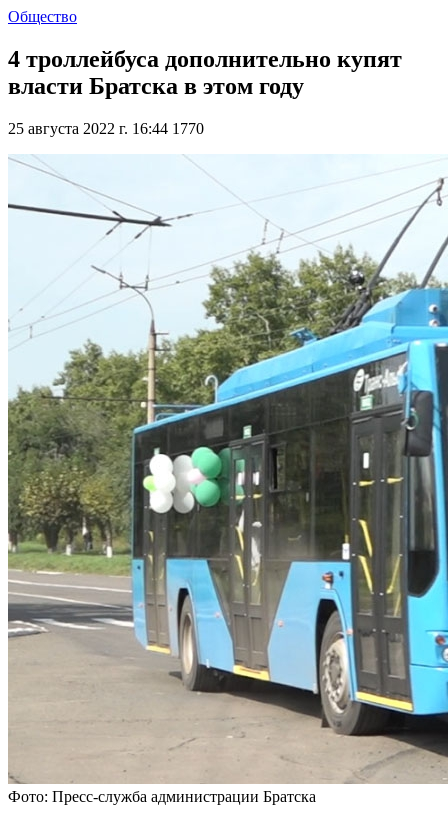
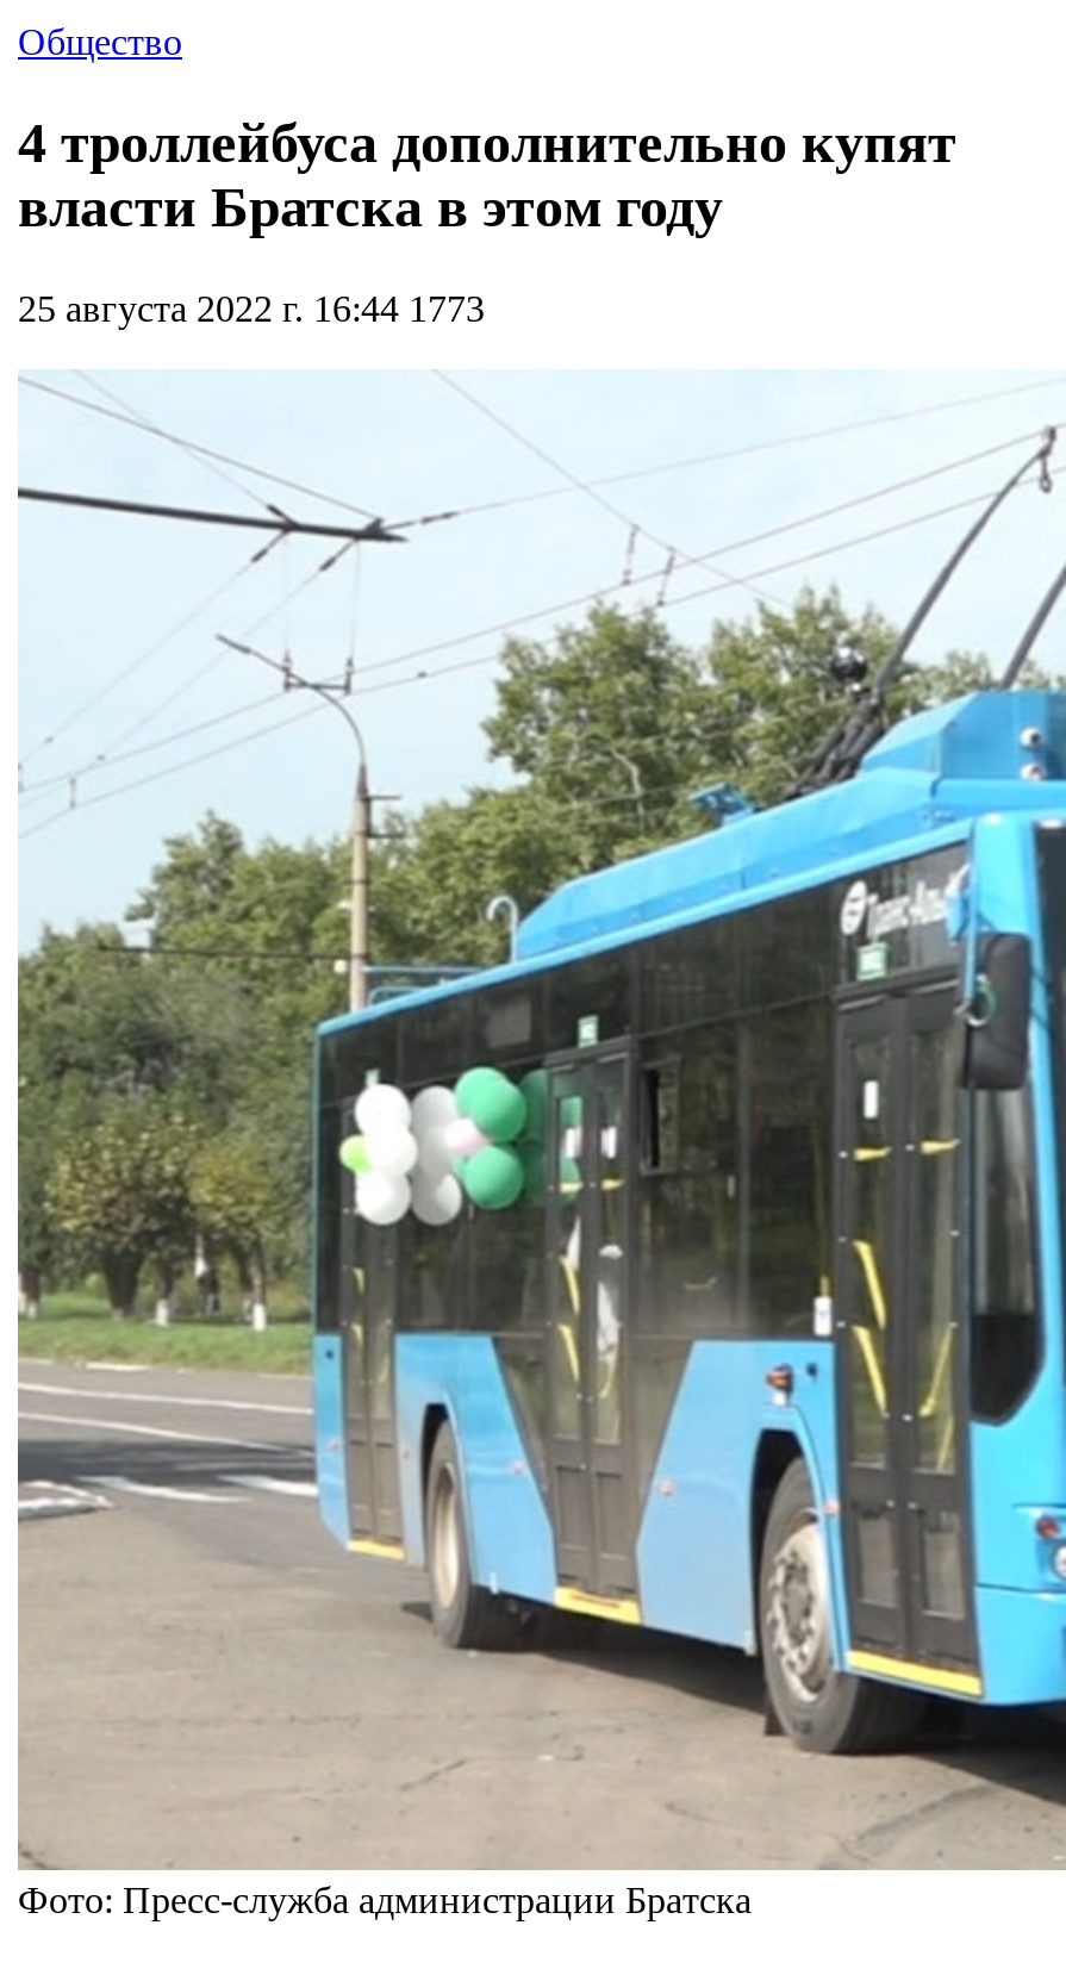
[8,120,204,137] 25 августа 2022 г. 16:44 1770 -> [18,289,485,329] 25 августа 2022 г. 16:44 1773

